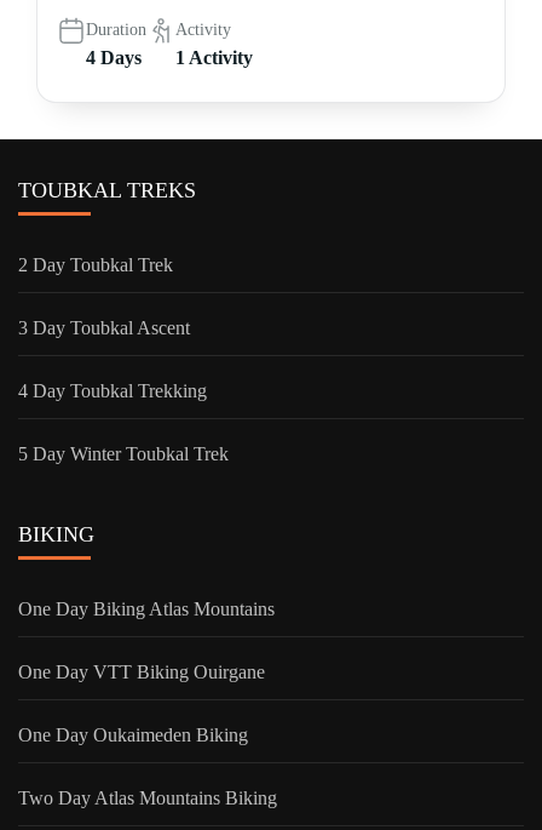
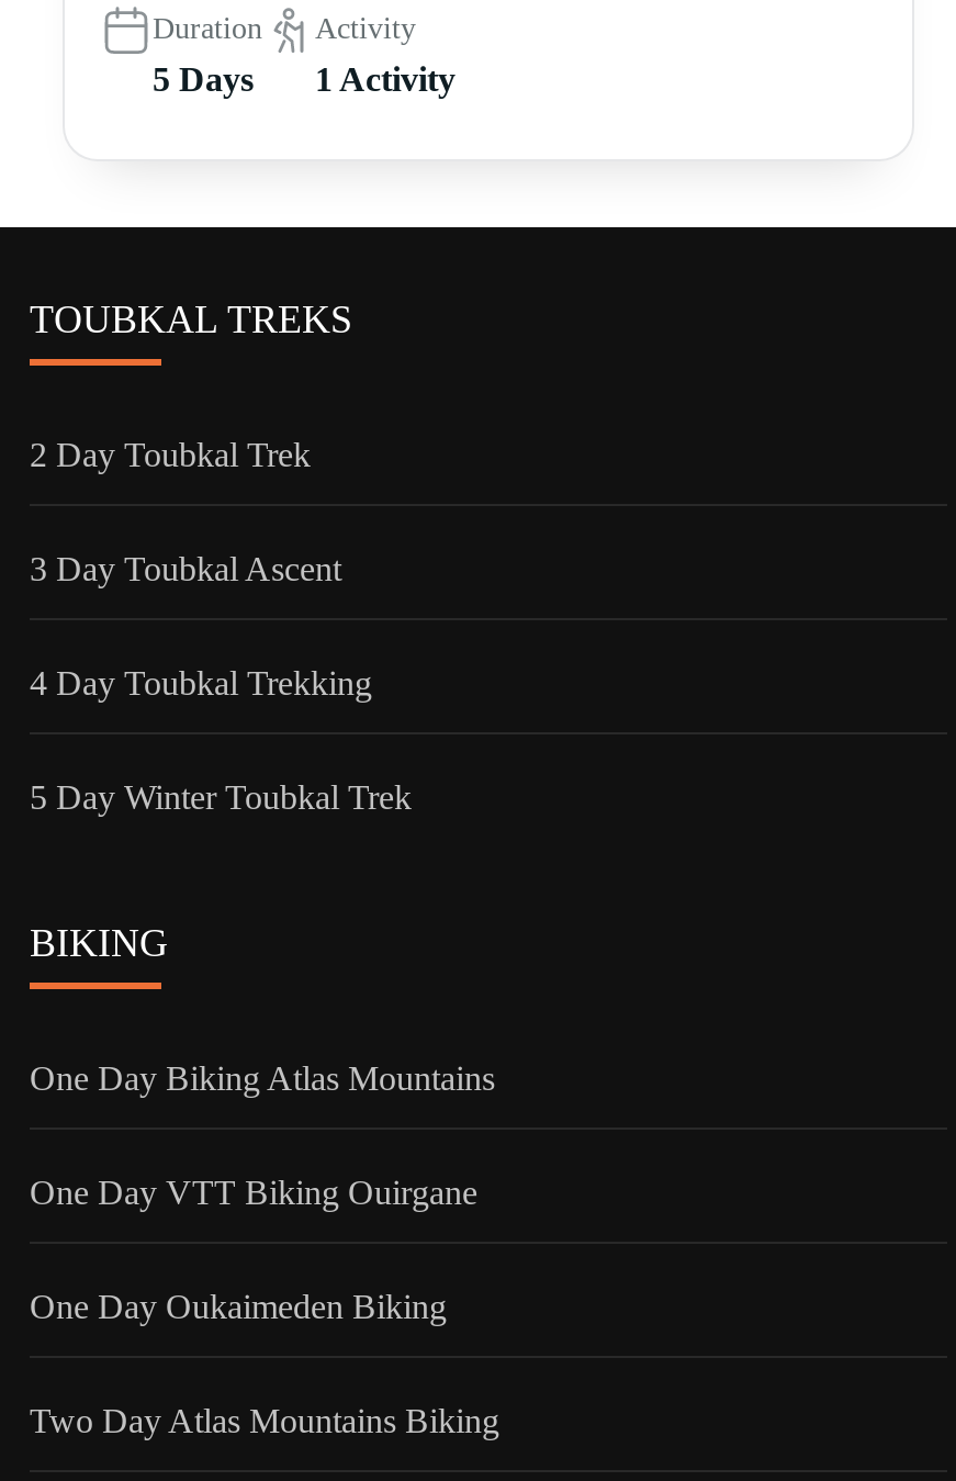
[86,48,253,68] 4 Days 1 Activity -> [153,60,455,97] 5 Days 1 Activity

